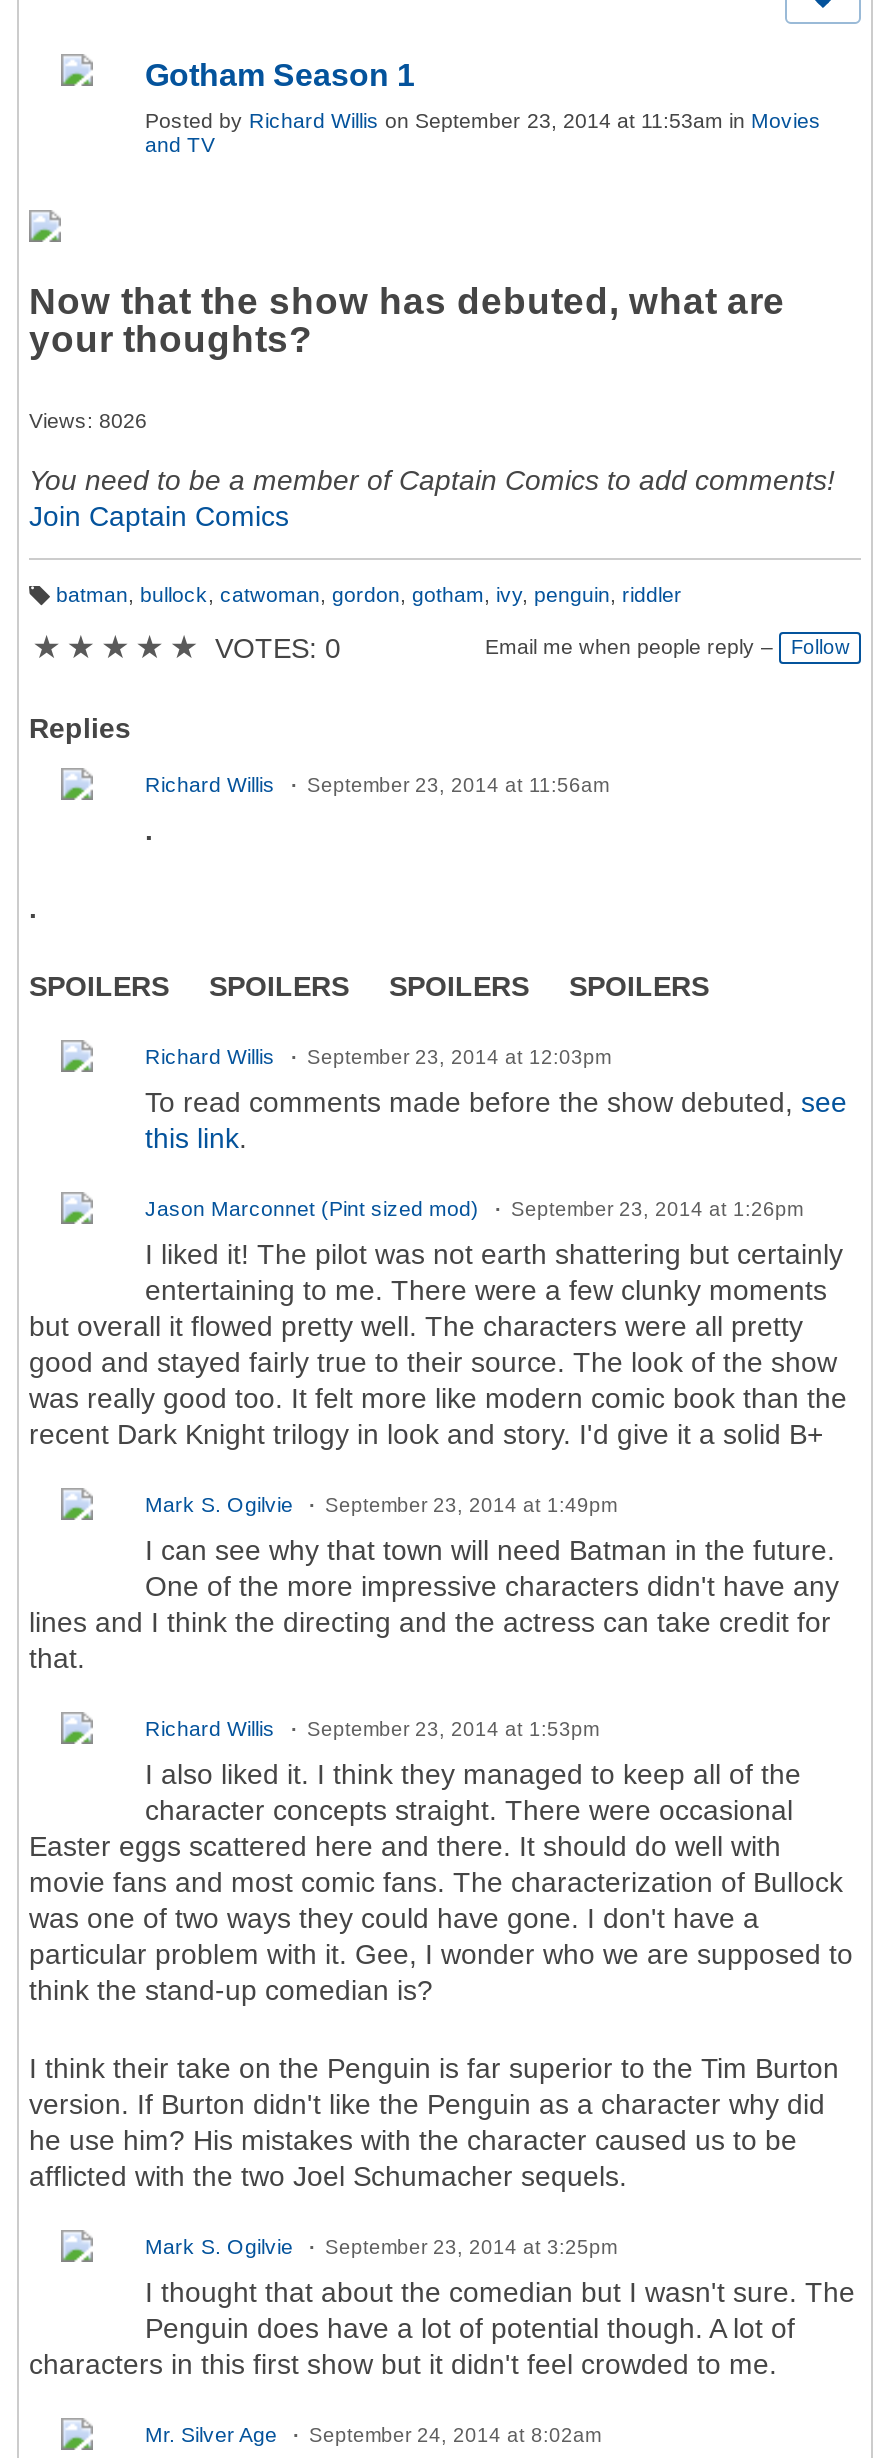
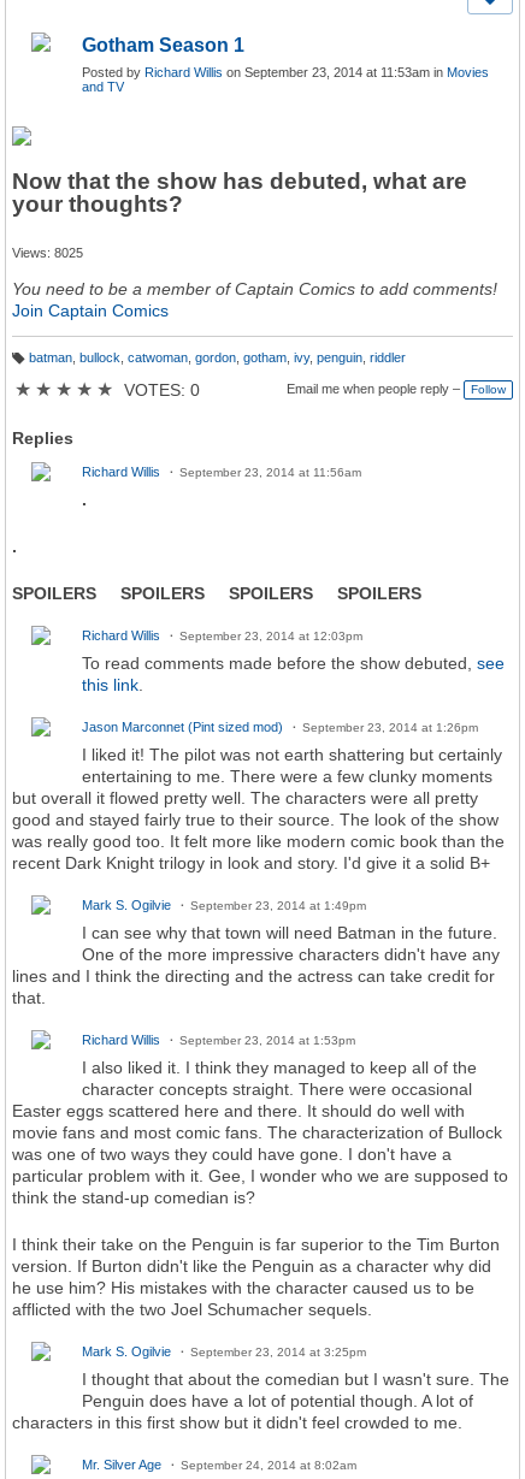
[29,409,147,433] Views: 8026 -> [12,246,83,260] Views: 8025

